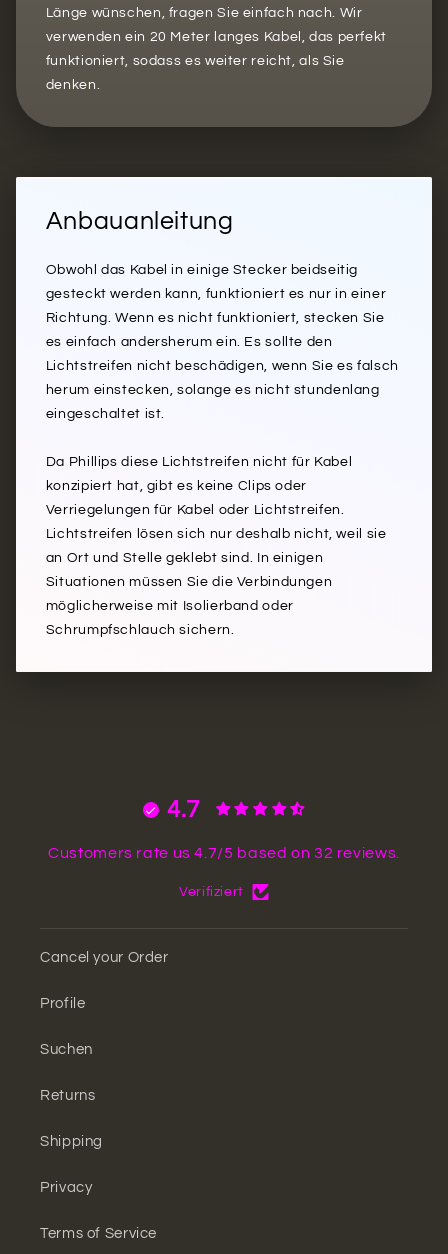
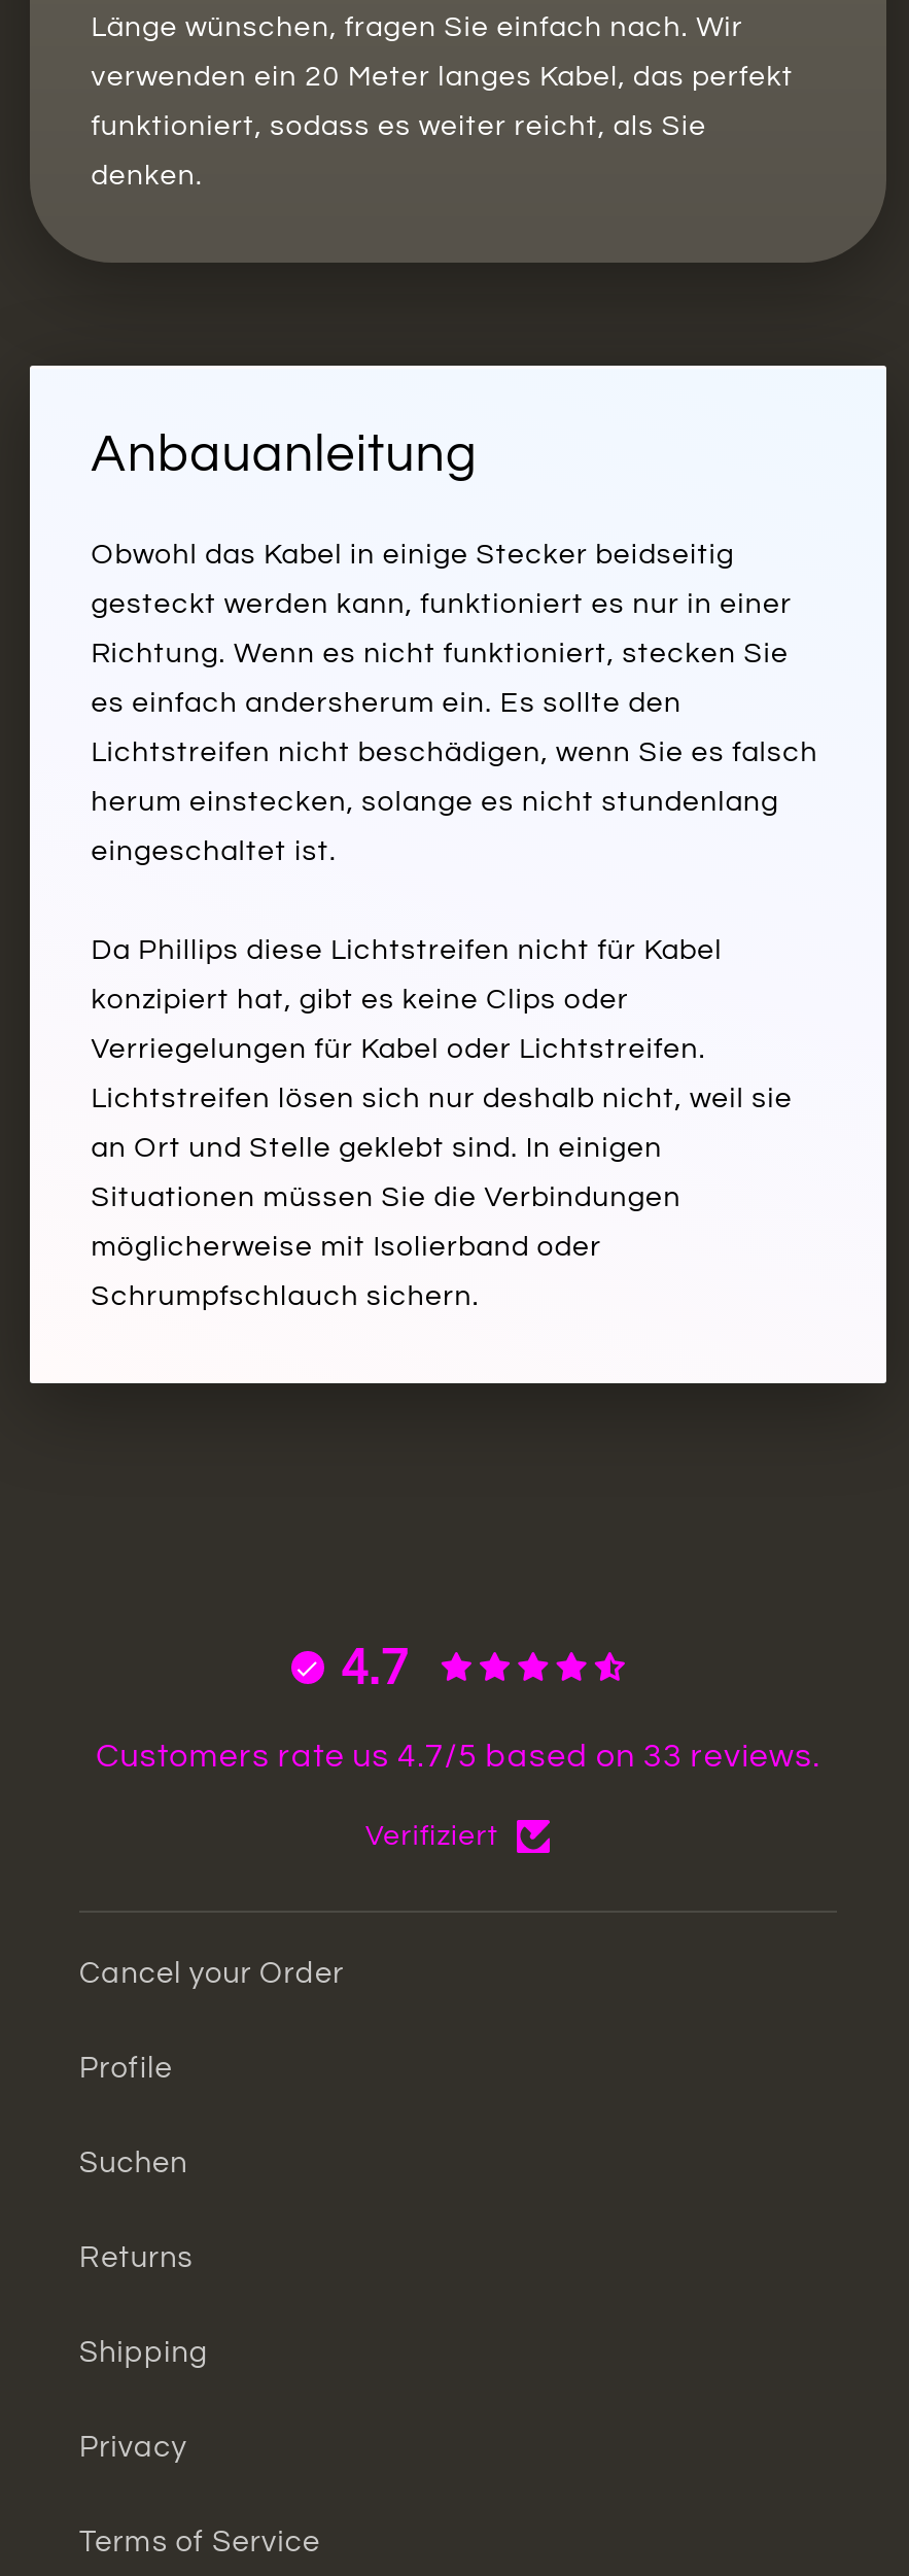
[48,844,400,860] Customers rate us 4.7/5 based on 32 reviews. -> [96,1740,820,1773] Customers rate us 4.7/5 based on 33 reviews.

